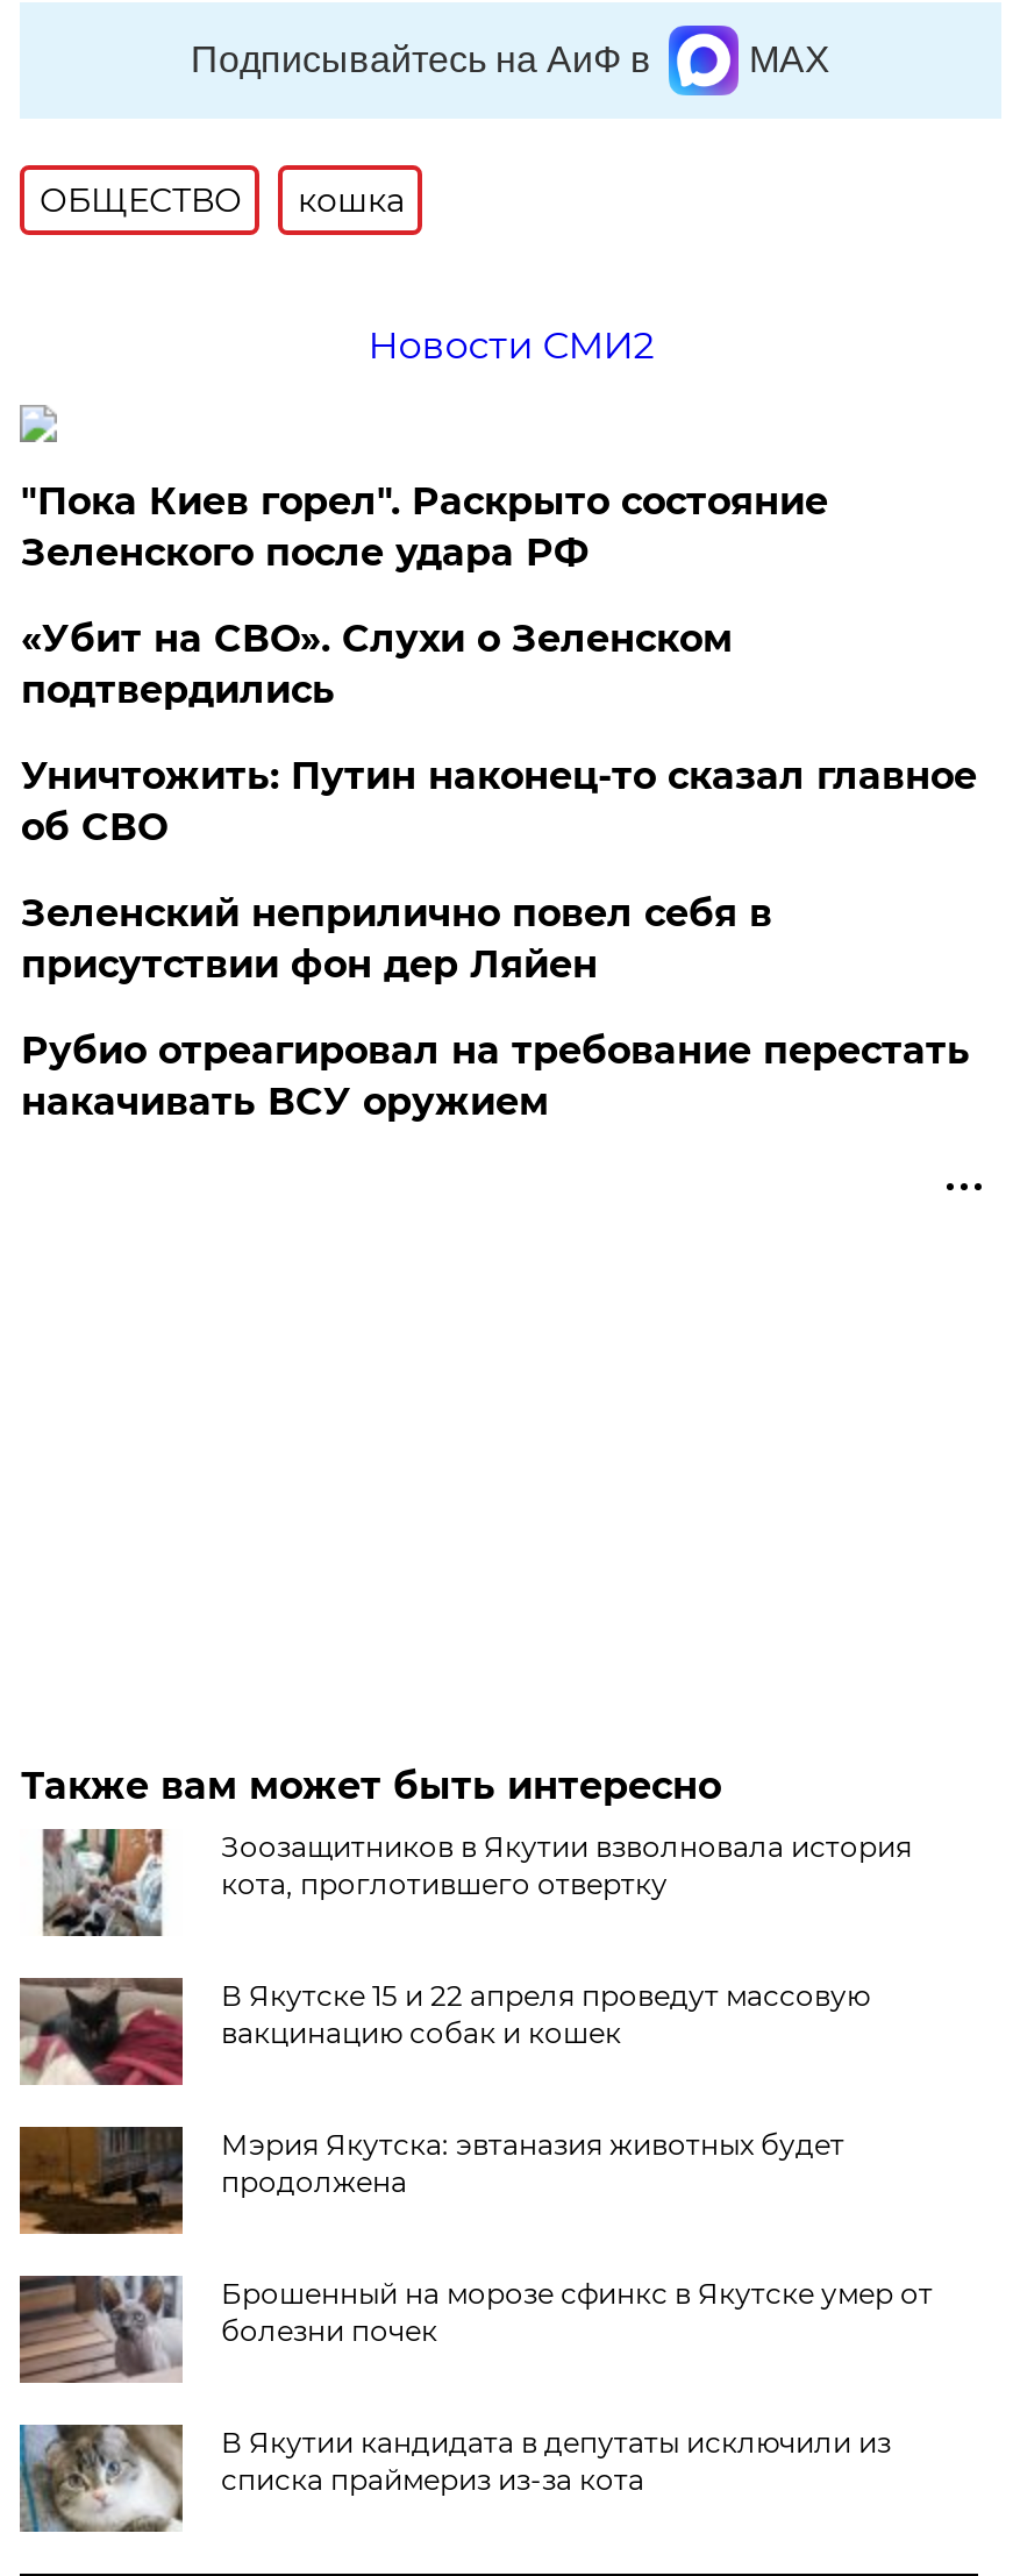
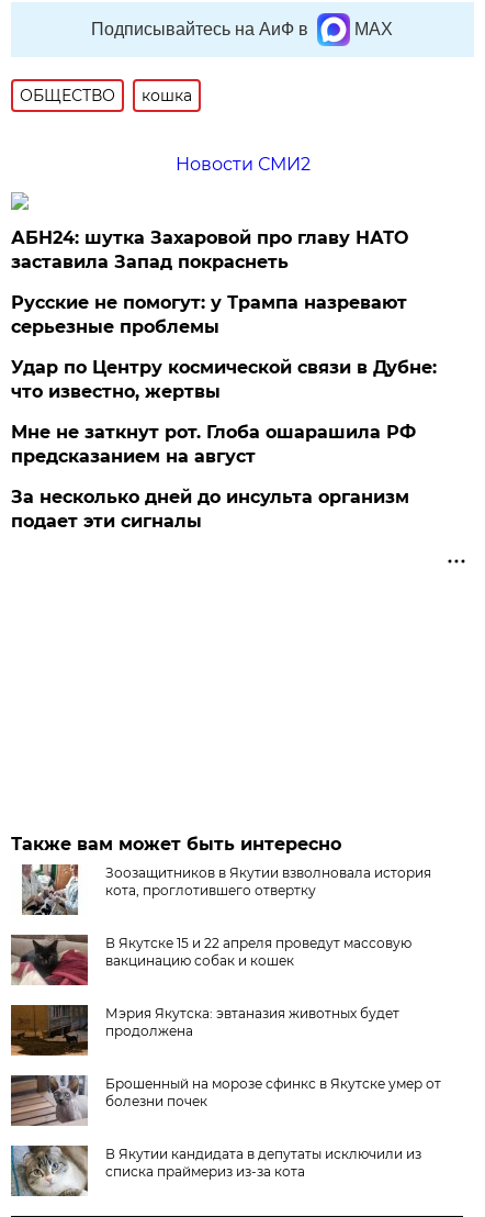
[21,479,828,575] "Пока Киев горел". Раскрыто состояние | Зеленского после удара РФ -> [11,227,409,272] АБН24: шутка Захаровой про главу НАТО | заставила Запад покраснеть
[21,617,732,712] «Убит на СВО». Слухи о Зеленском | подтвердились -> [11,292,408,337] Русские не помогут: у Трампа назревают | серьезные проблемы
[21,754,977,849] Уничтожить: Путин наконец-то сказал главное | об СВО -> [11,357,437,402] Удар по Центру космической связи в Дубне: | что известно, жертвы
[21,891,772,987] Зеленский неприлично повел cебя в | присутствии фон дер Ляйен -> [11,422,416,467] Мне не заткнут рот. Глоба ошарашила РФ | предсказанием на август
[21,1029,970,1124] Рубио отреагировал на требование перестать | накачивать ВСУ оружием -> [11,487,410,532] За несколько дней до инсульта организм | подает эти сигналы

